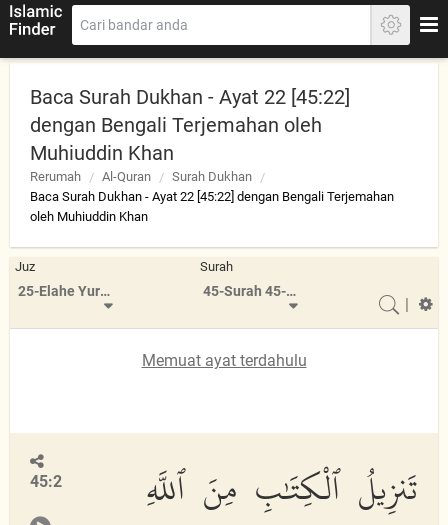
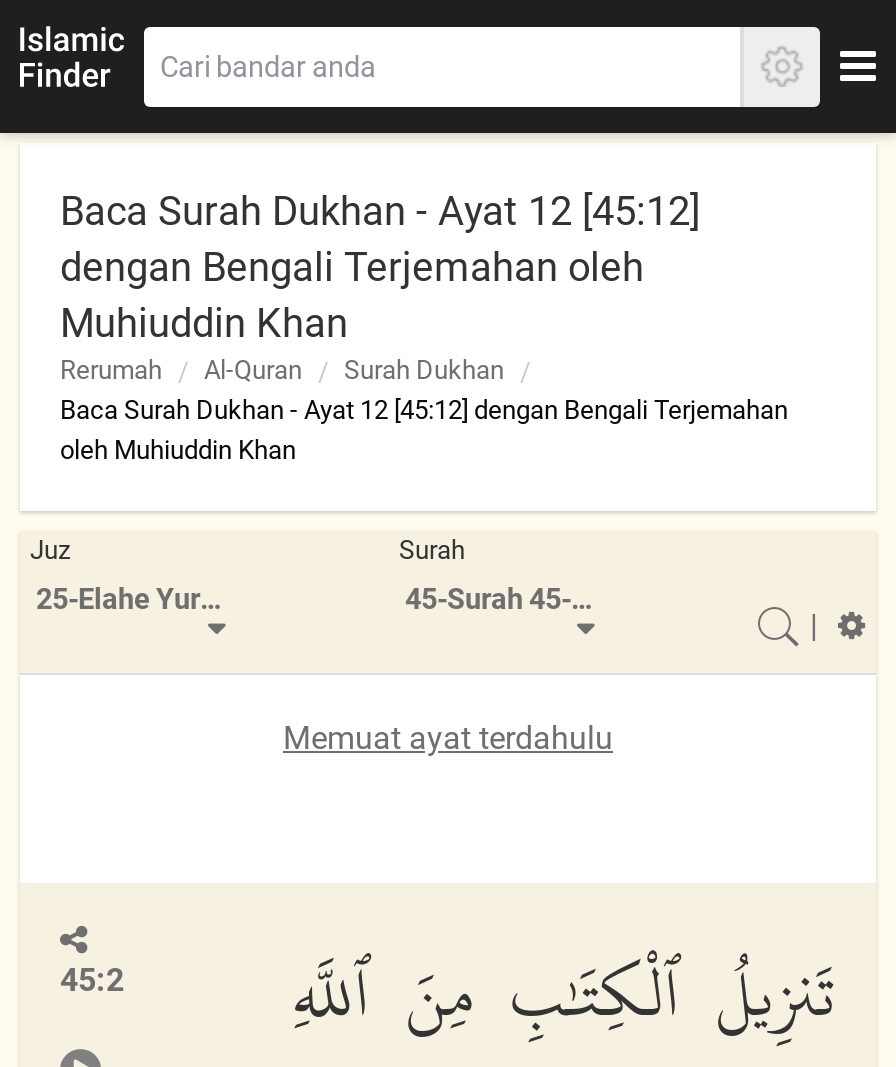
[30,85,350,109] Baca Surah Dukhan - Ayat 22 [45:22] -> [60,187,700,235] Baca Surah Dukhan - Ayat 12 [45:12]
[30,189,394,204] Baca Surah Dukhan - Ayat 22 [45:22] dengan Bengali Terjemahan -> [60,395,788,425] Baca Surah Dukhan - Ayat 12 [45:12] dengan Bengali Terjemahan

